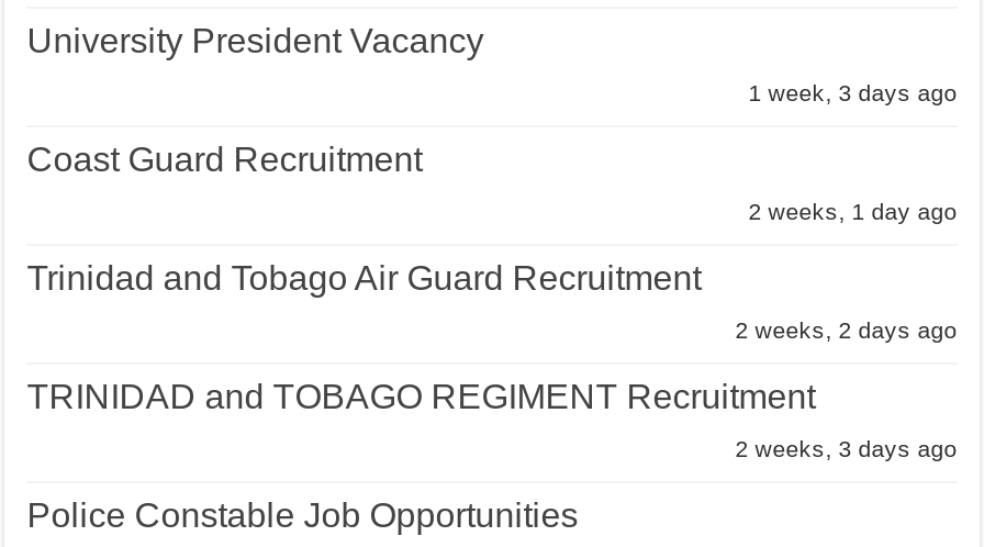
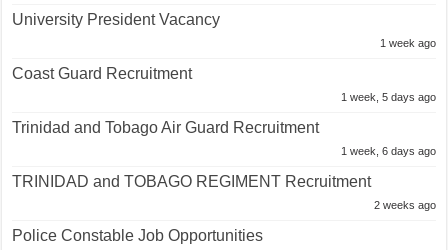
[749,79,957,106] 1 week, 3 days ago -> [380,37,436,49] 1 week ago
[749,198,957,224] 2 weeks, 1 day ago -> [341,91,436,103] 1 week, 5 days ago
[735,317,957,343] 2 weeks, 2 days ago -> [341,145,436,157] 1 week, 6 days ago
[735,435,957,462] 2 weeks, 3 days ago -> [374,199,436,211] 2 weeks ago

